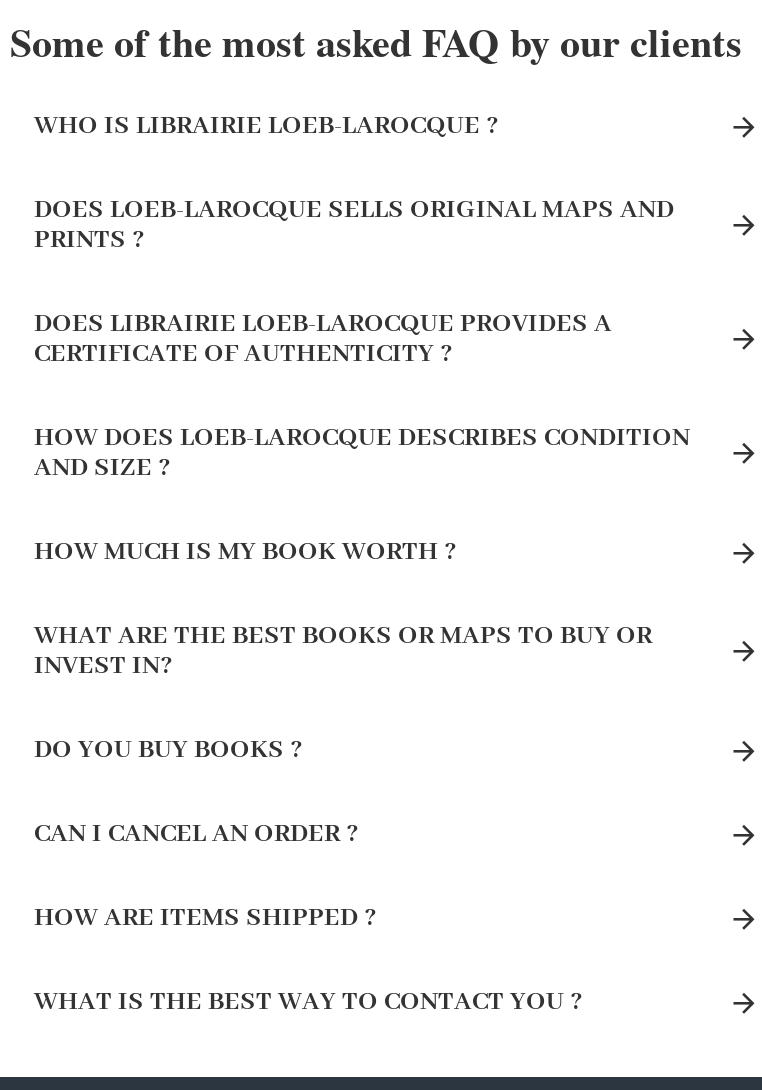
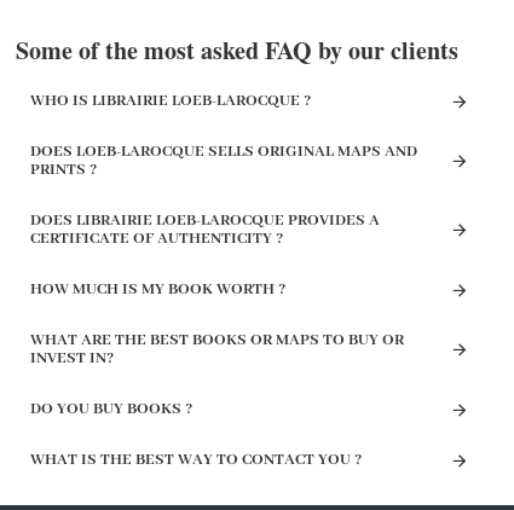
[34,422,690,486] HOW DOES LOEB-LAROCQUE DESCRIBES CONDITION | AND SIZE ? -> none
[34,818,376,936] CAN I CANCEL AN ORDER ? | HOW ARE ITEMS SHIPPED ? -> none

